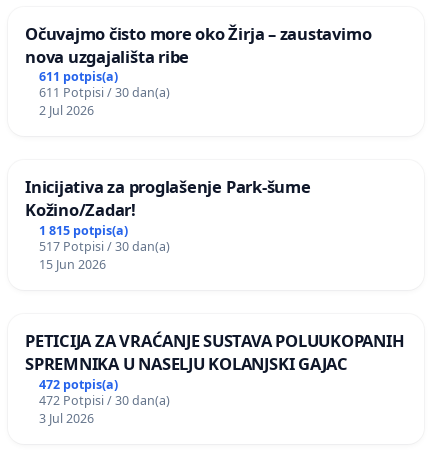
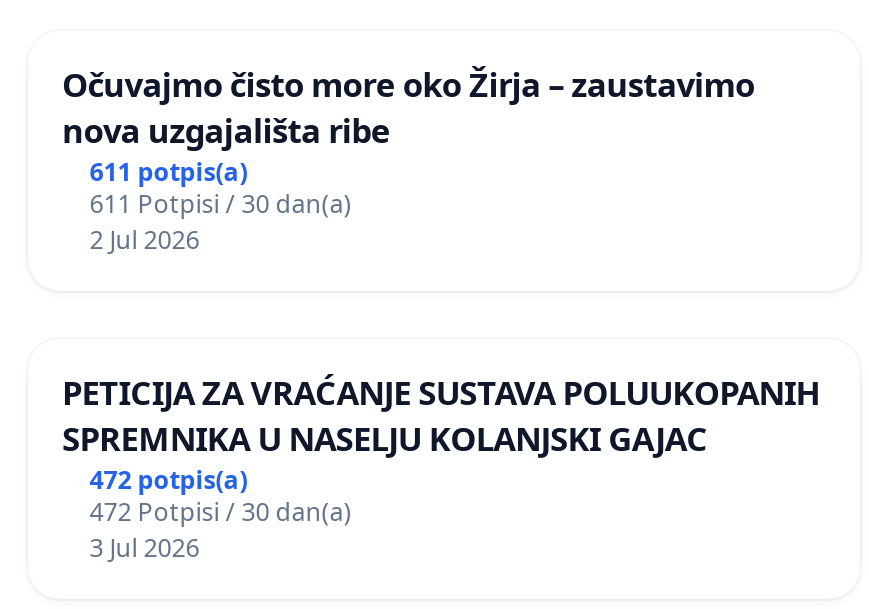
[25,175,311,273] Inicijativa za proglašenje Park-šume | Kožino/Zadar! | 1 815 potpis(a) | 517 Potpisi / 30 dan(a) | 15 Jun 2026 -> none

